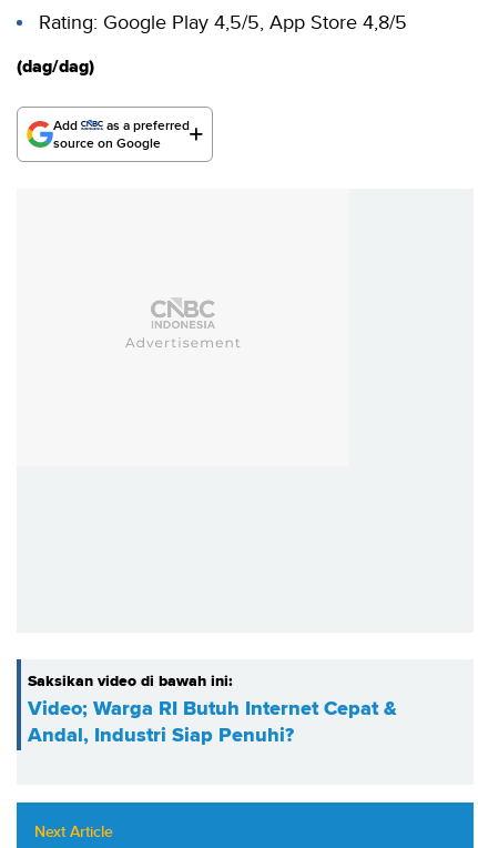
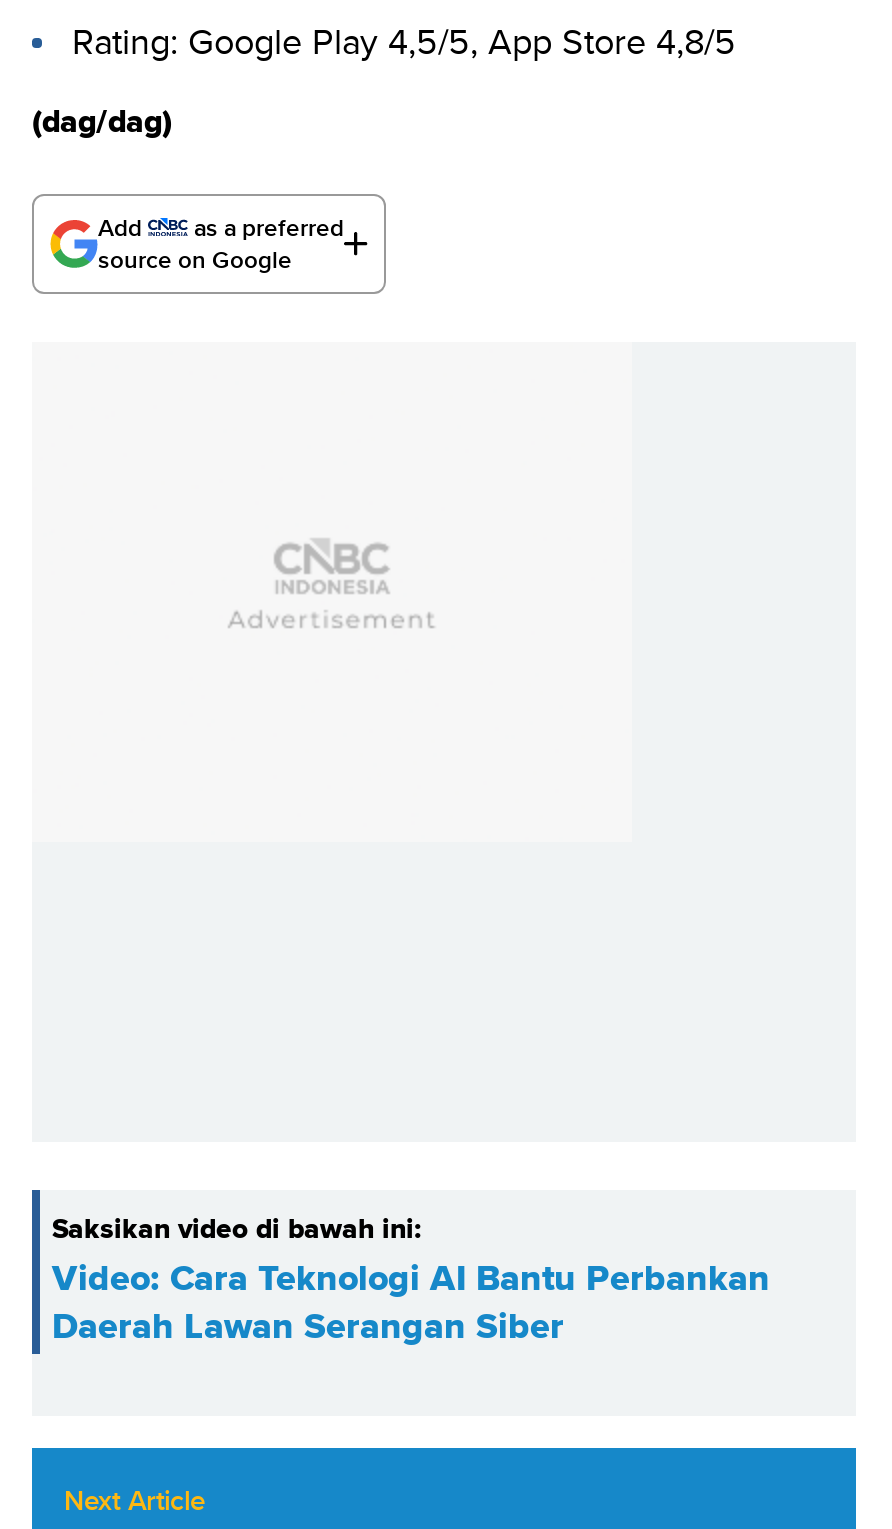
[28,694,397,749] Video; Warga RI Butuh Internet Cepat & | Andal, Industri Siap Penuhi? -> [52,1252,770,1352] Video: Cara Teknologi AI Bantu Perbankan | Daerah Lawan Serangan Siber

